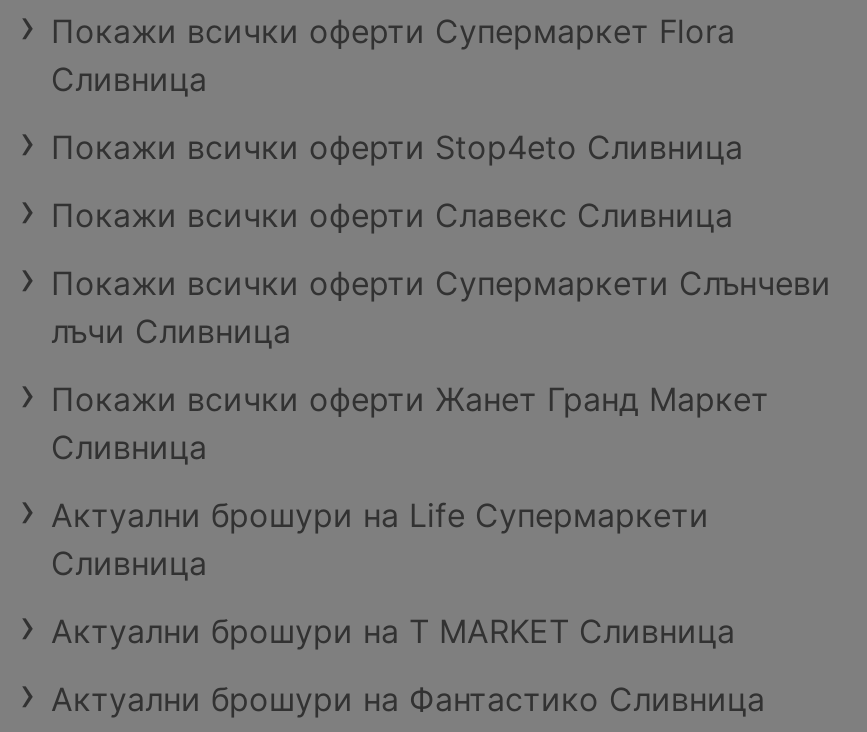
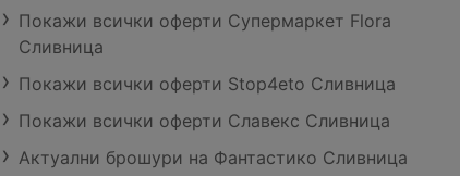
[51,263,831,651] Покажи всички оферти Супермаркети Слънчеви | лъчи Сливница | Покажи всички оферти Жанет Гранд Маркет | Сливница | Актуални брошури на Life Супермаркети | Сливница | Актуални брошури на T MARKET Сливница -> none

